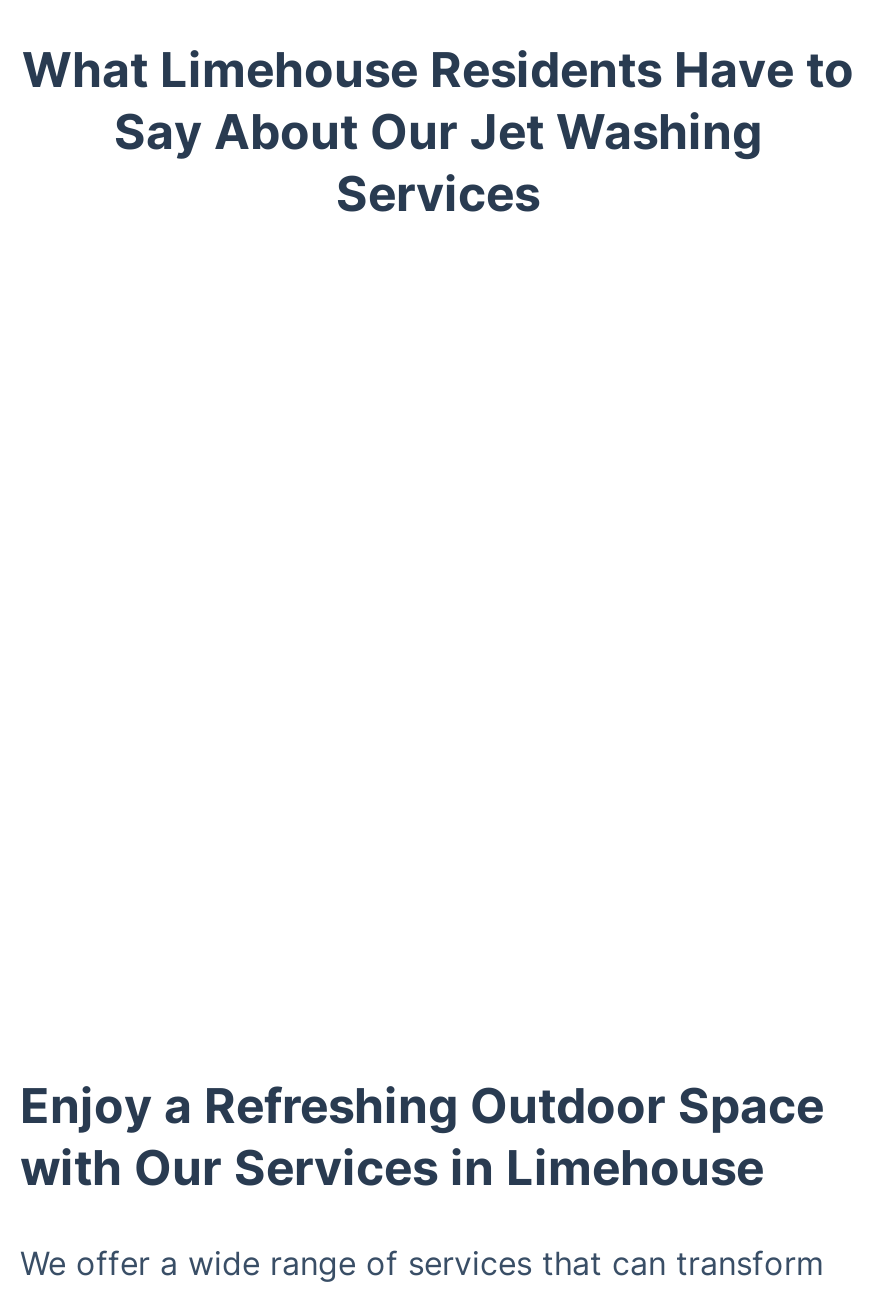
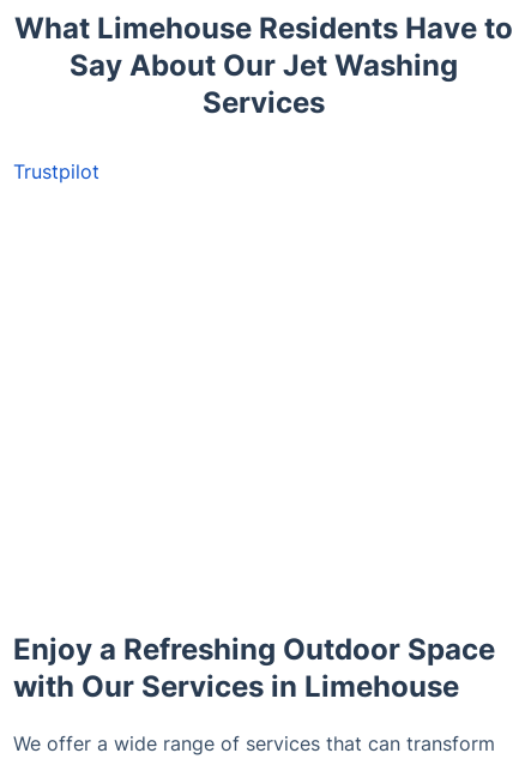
none -> [13,159,99,183] Trustpilot

